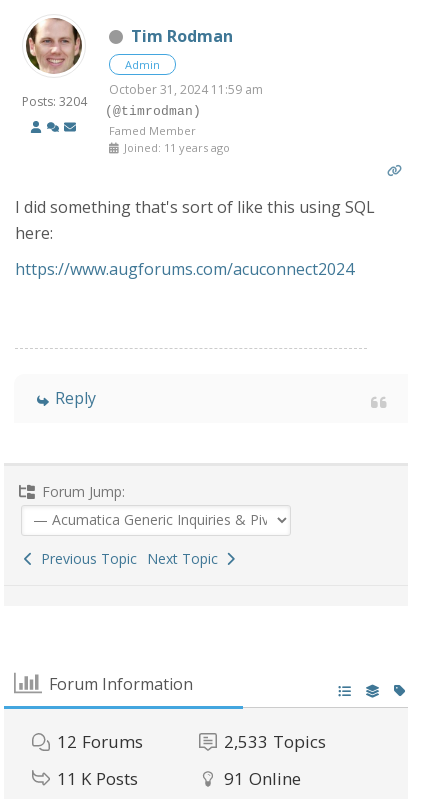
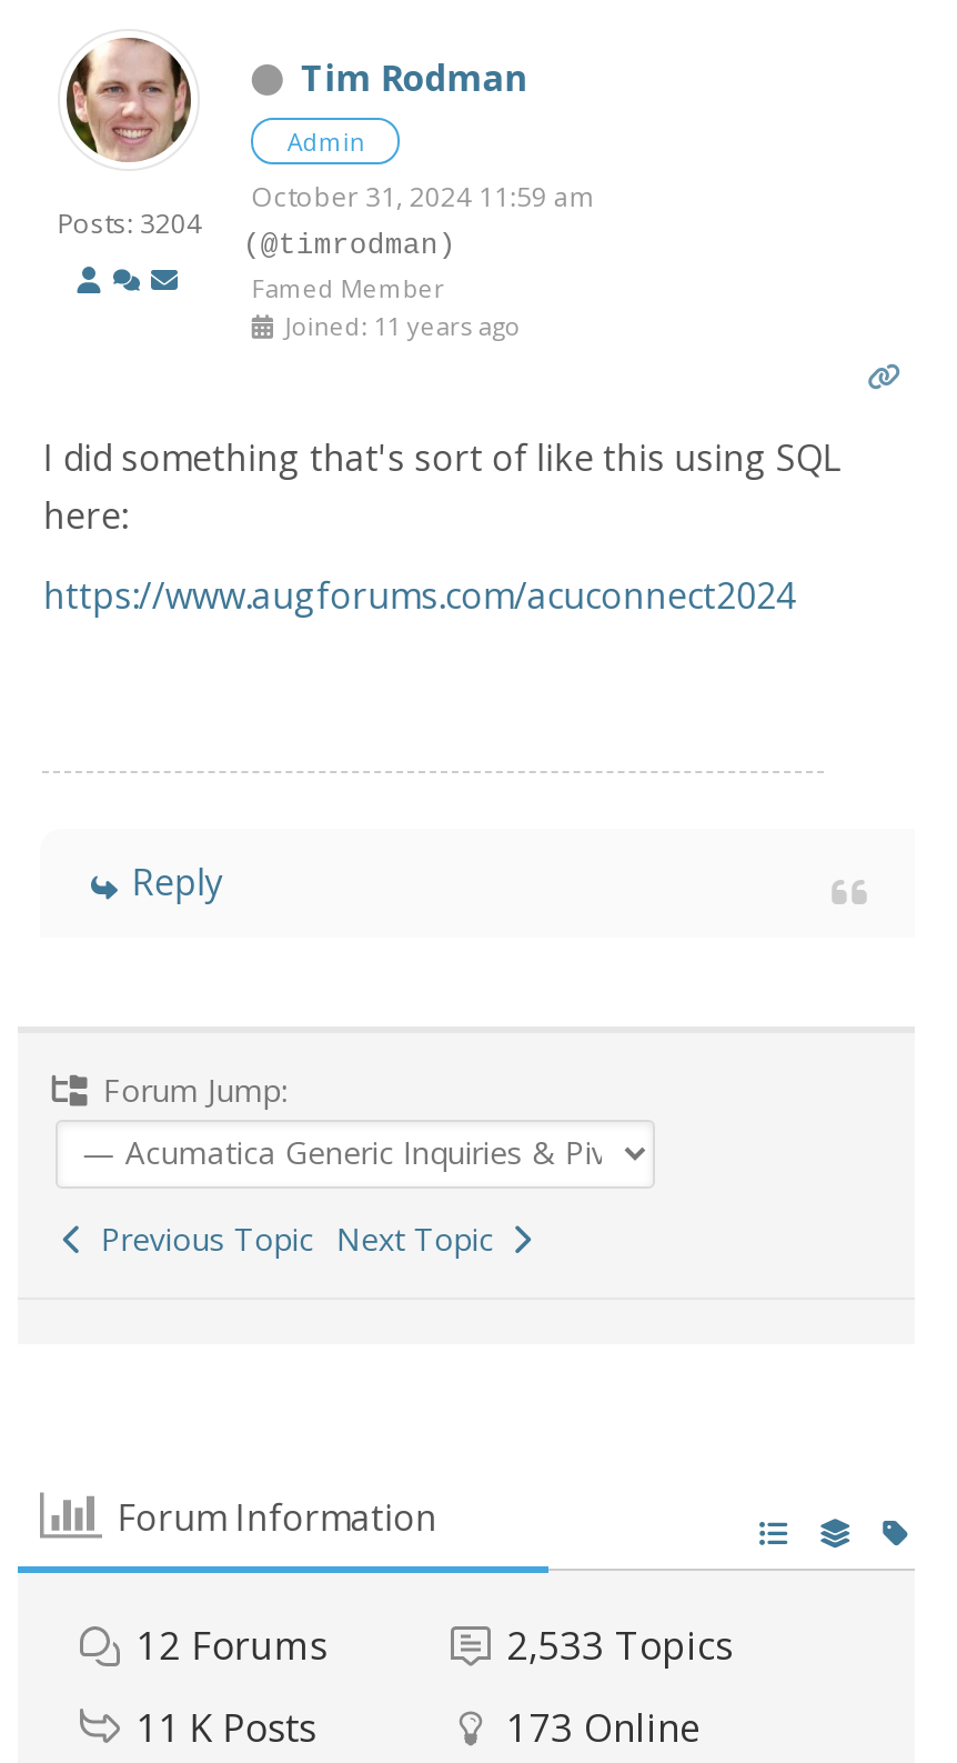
[224,767,301,790] 91 Online -> [506,1702,699,1753] 173 Online

